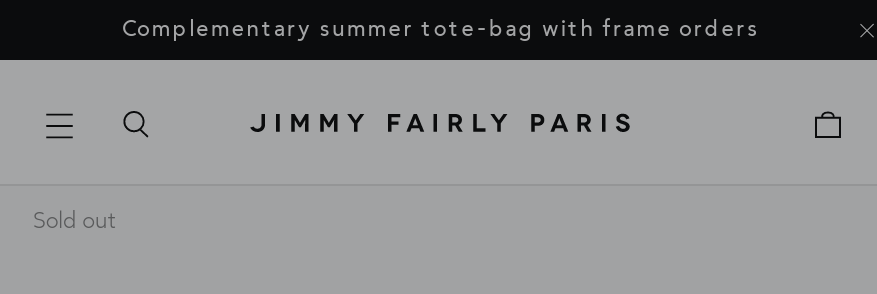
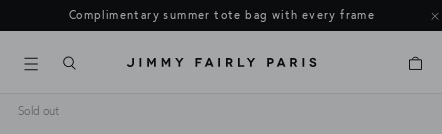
[122,12,760,42] Complementary summer tote-bag with frame orders -> [69,7,375,22] Complimentary summer tote bag with every frame

